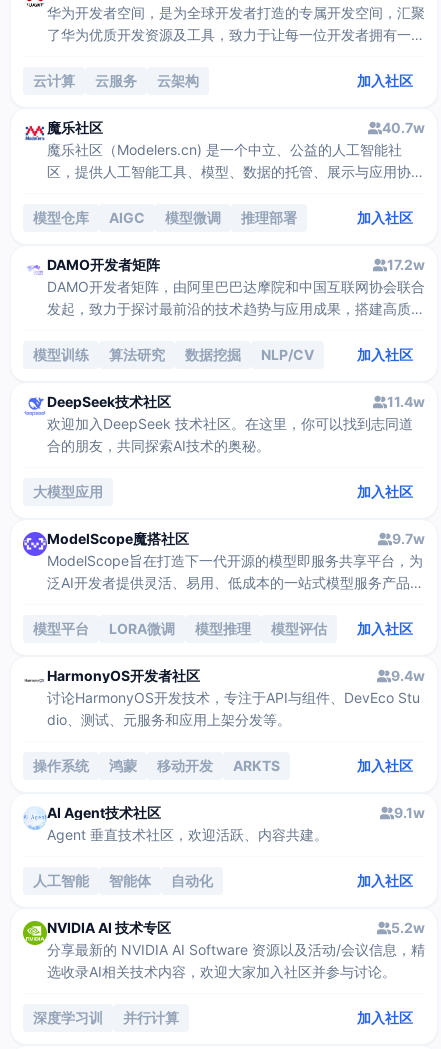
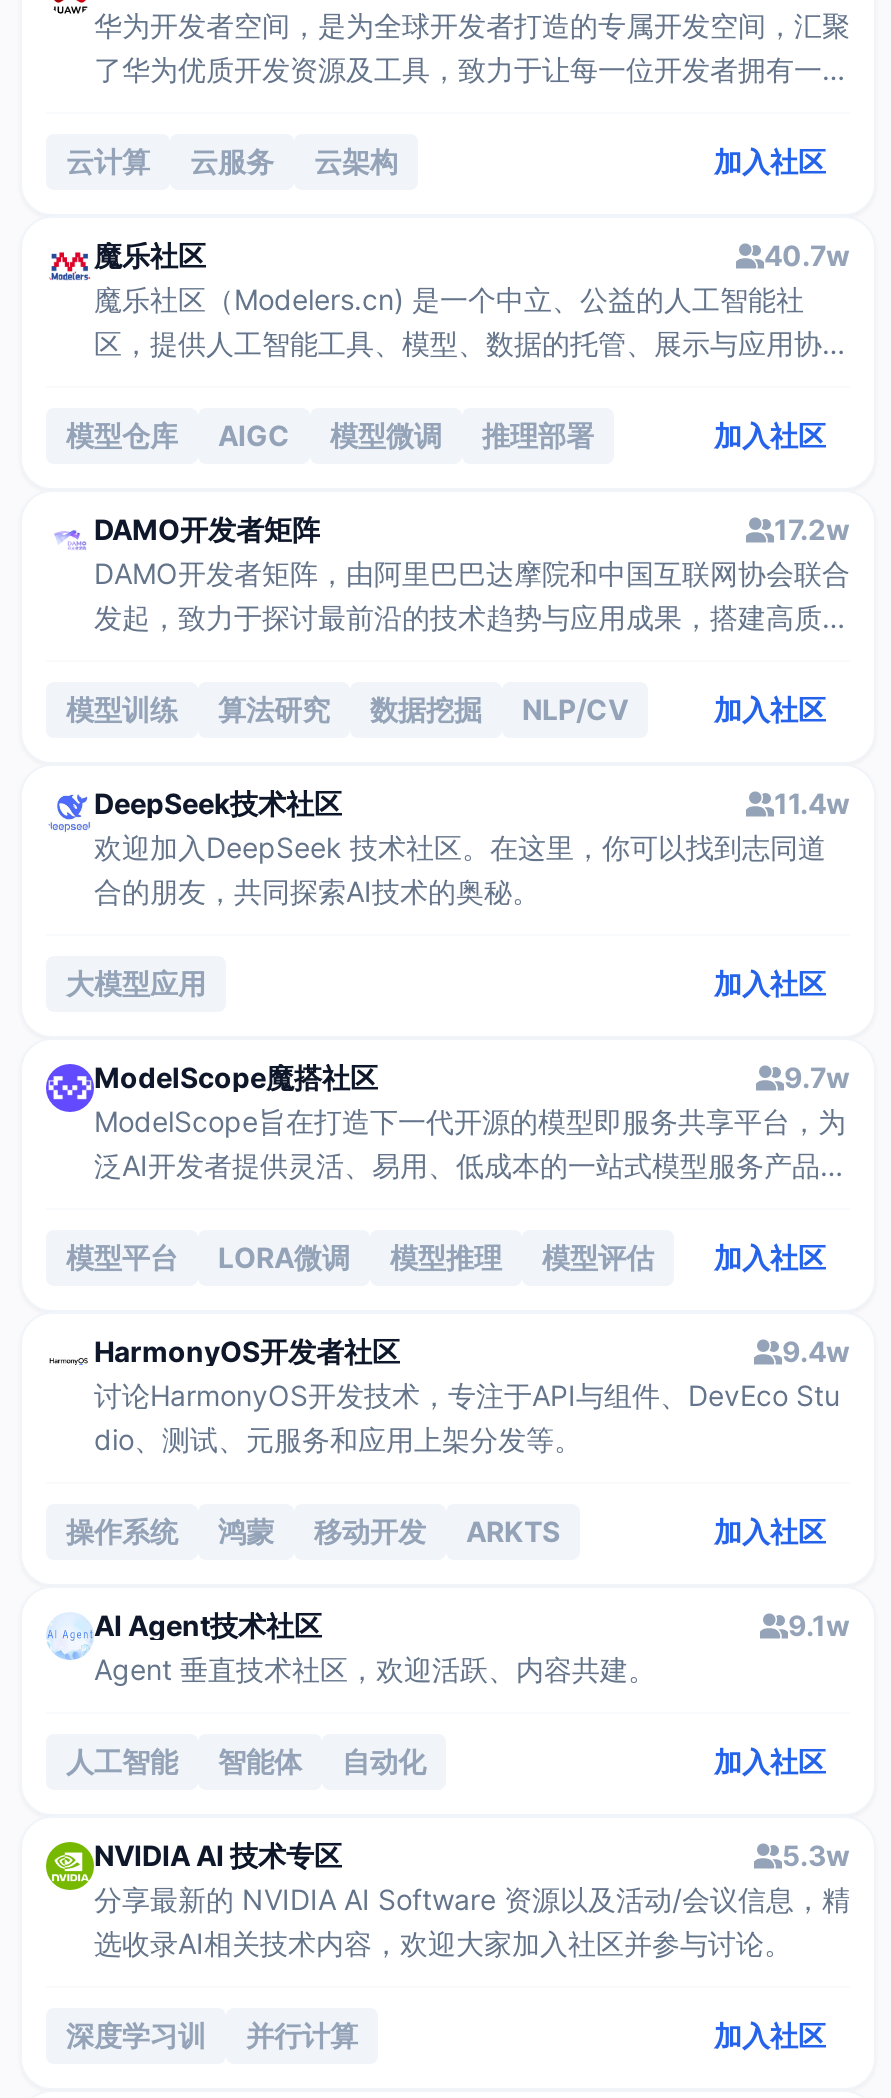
[391,919,425,936] 5.2w -> [782,1838,850,1872] 5.3w

